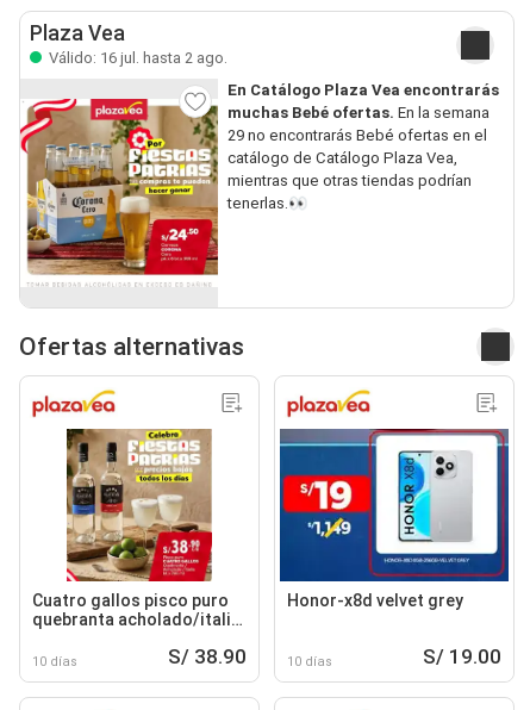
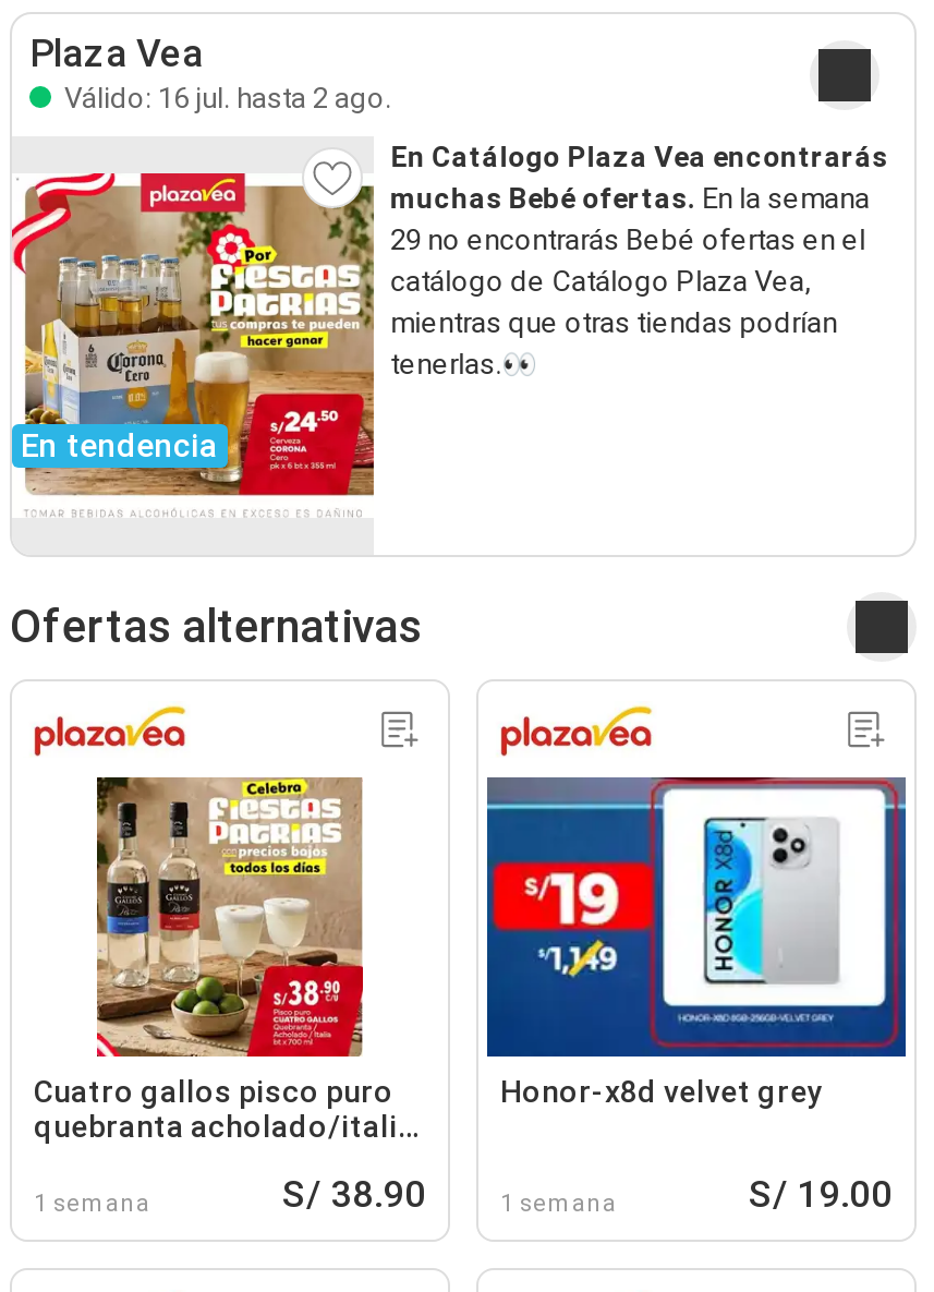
none -> [21,426,219,466] En tendencia
[32,654,77,669] 10 días -> [34,1190,151,1218] 1 semana
[287,654,332,669] 10 días -> [500,1190,618,1218] 1 semana

